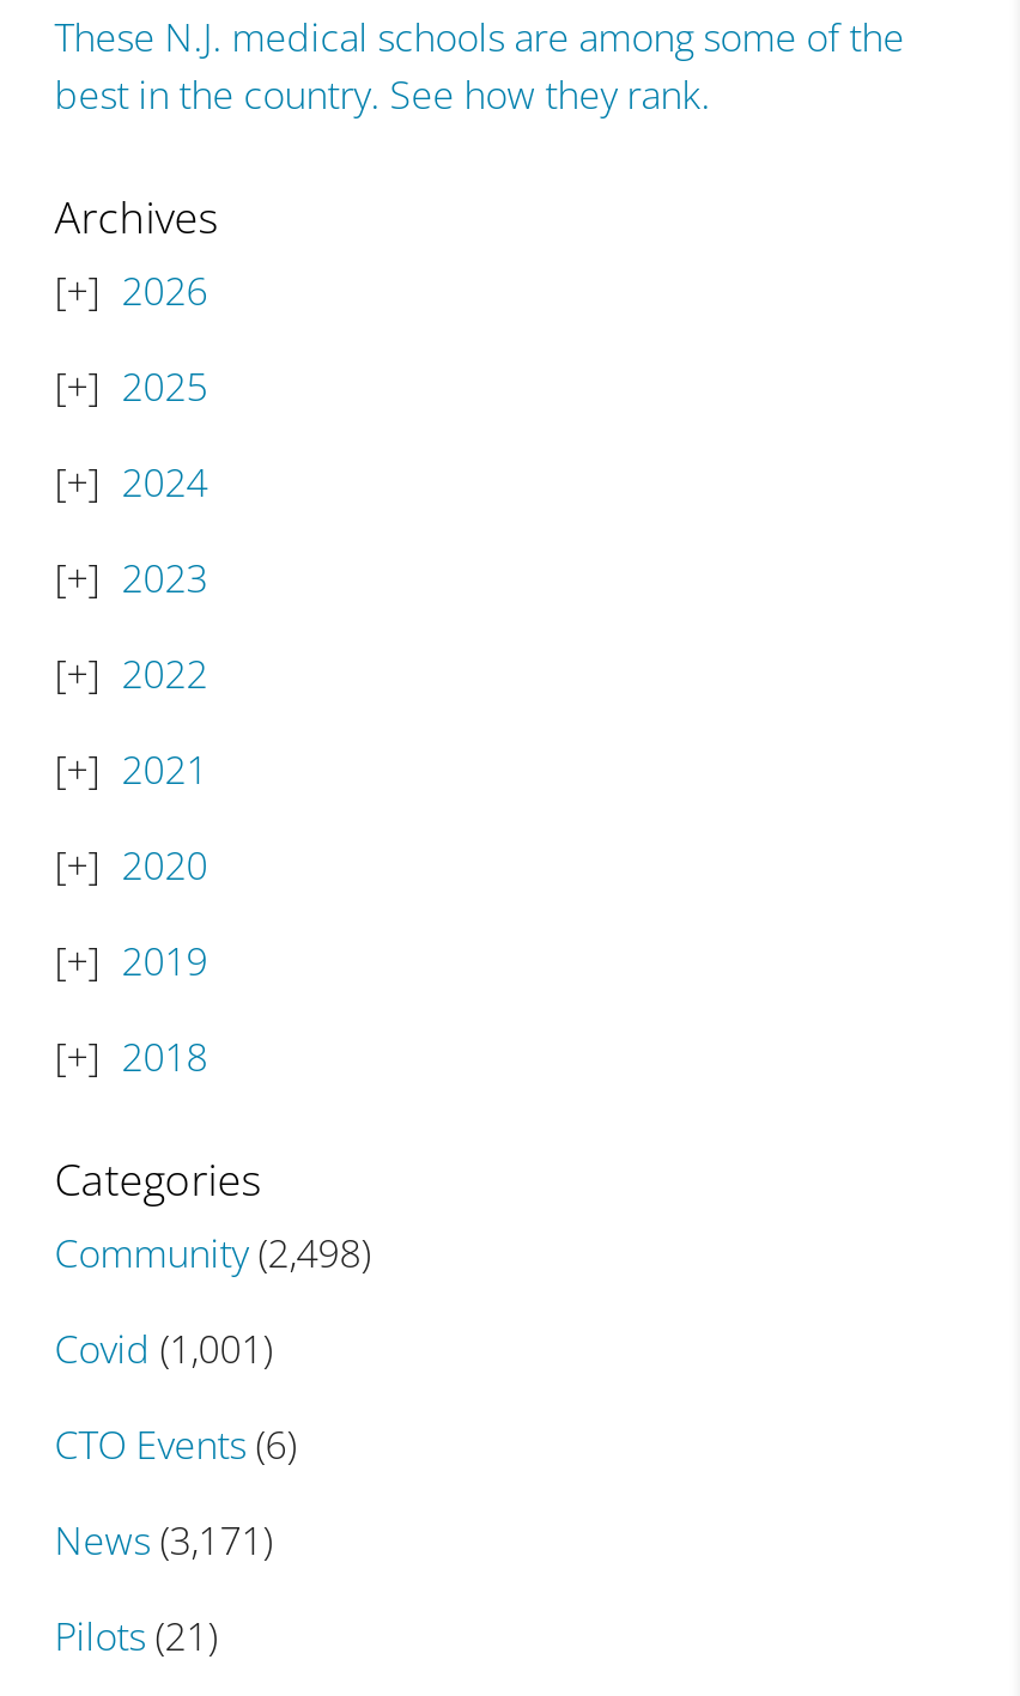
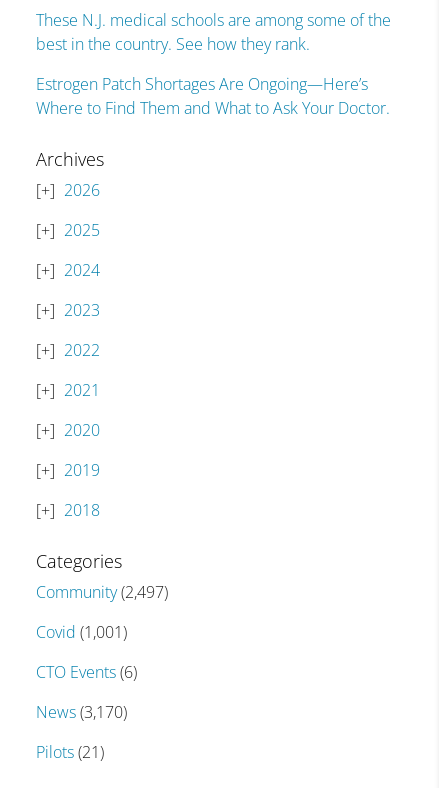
none -> [36,73,390,119] Estrogen Patch Shortages Are Ongoing—Here’s | Where to Find Them and What to Ask Your Doctor.
[55,1227,371,1279] Community (2,498) -> [36,581,168,603] Community (2,497)
[55,1514,272,1567] News (3,171) -> [36,701,127,723] News (3,170)

